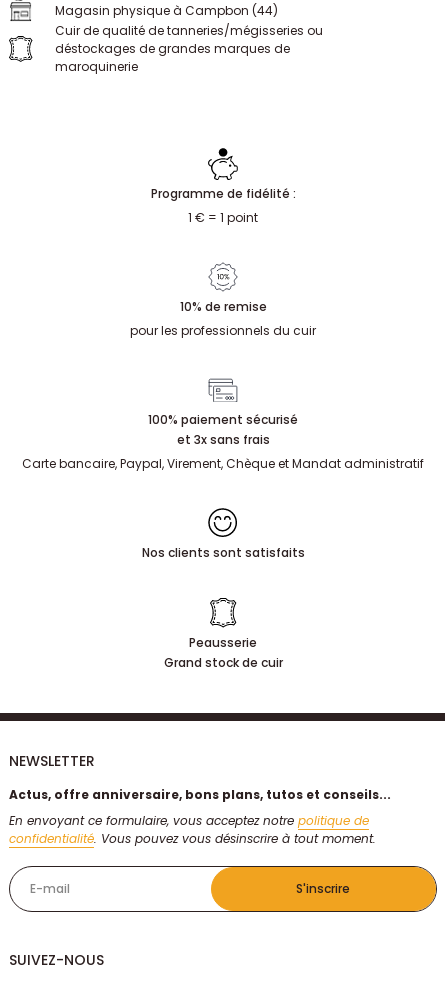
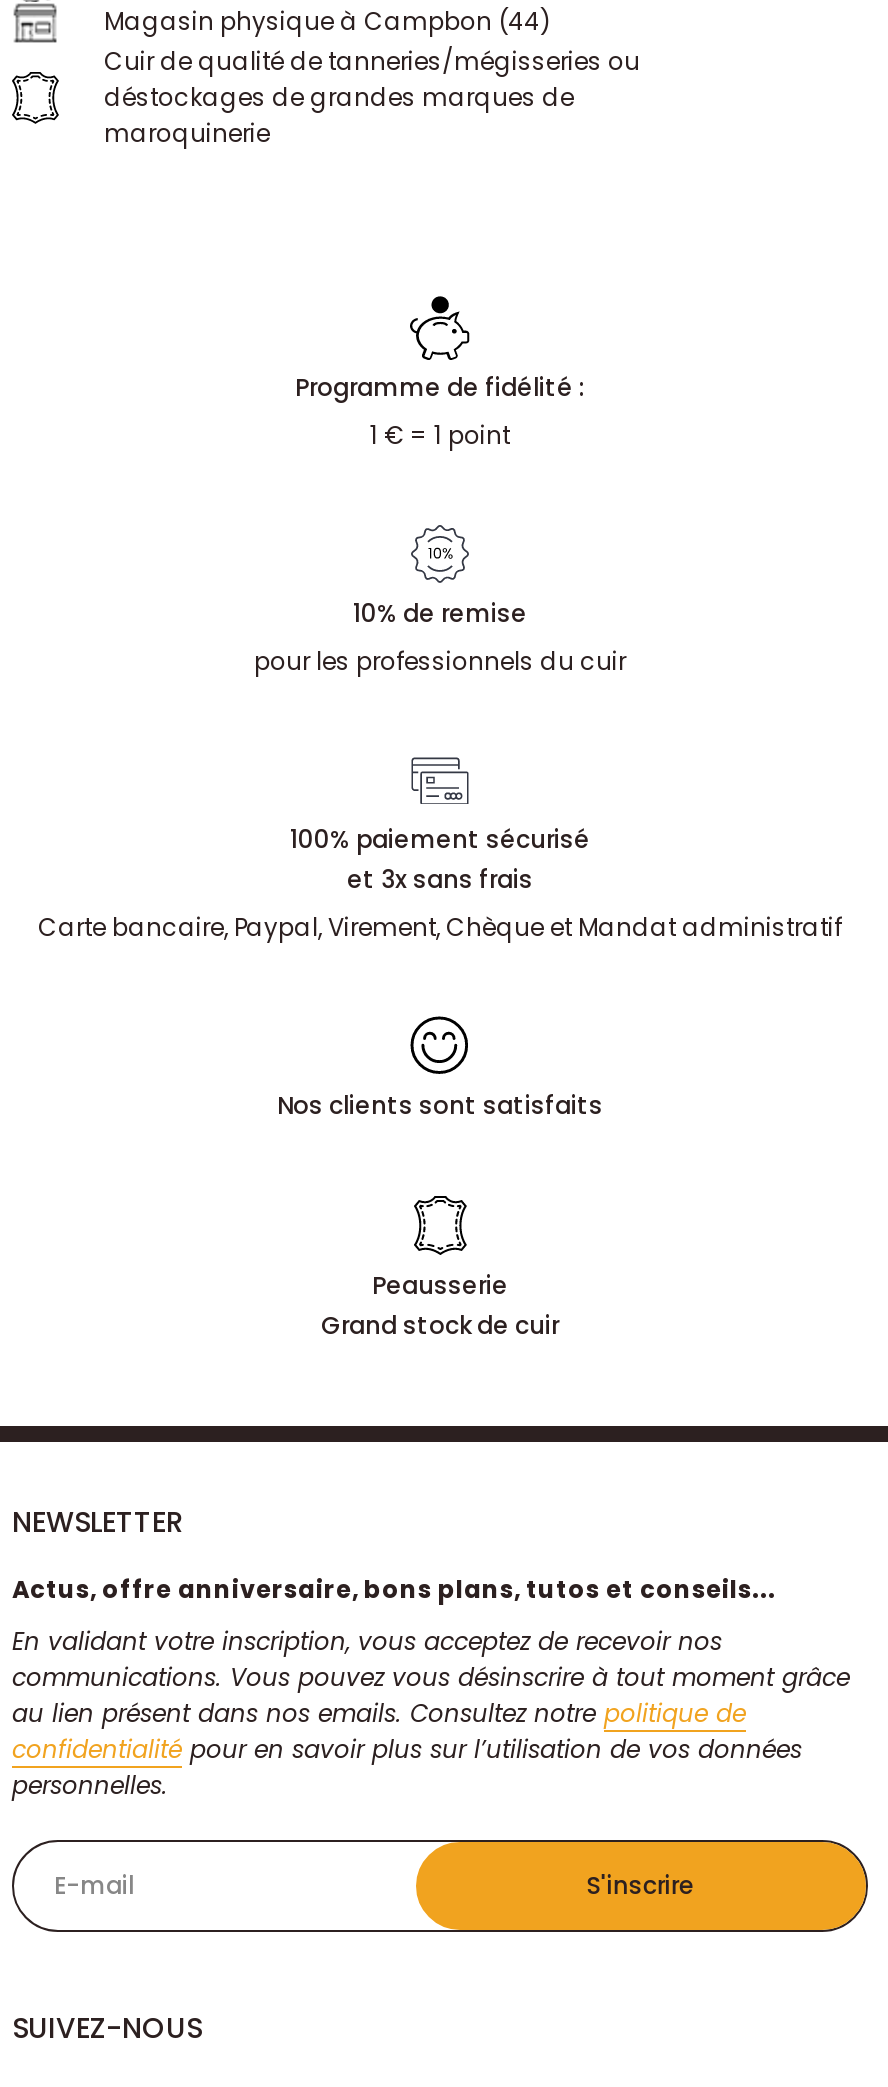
[9,812,376,847] En envoyant ce formulaire, vous acceptez notre politique de | confidentialité. Vous pouvez vous désinscrire à tout moment. -> [12,1625,850,1803] En validant votre inscription, vous acceptez de recevoir nos | communications. Vous pouvez vous désinscrire à tout moment grâce | au lien présent dans nos emails. Consultez notre politique de | confidentialité pour en savoir plus sur l’utilisation de vos données | personnelles.

